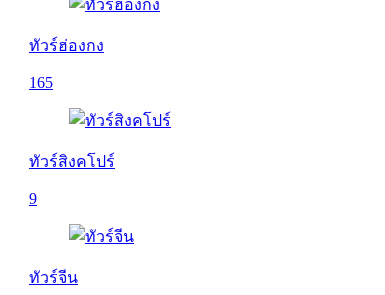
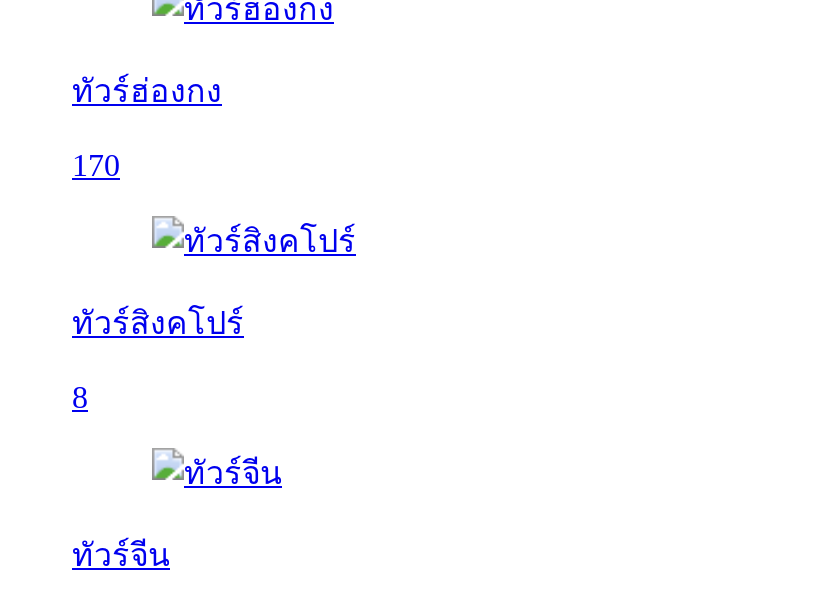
[29,74,53,91] 165 -> [72,148,120,182] 170
[29,190,37,207] 9 -> [72,380,88,414] 8

